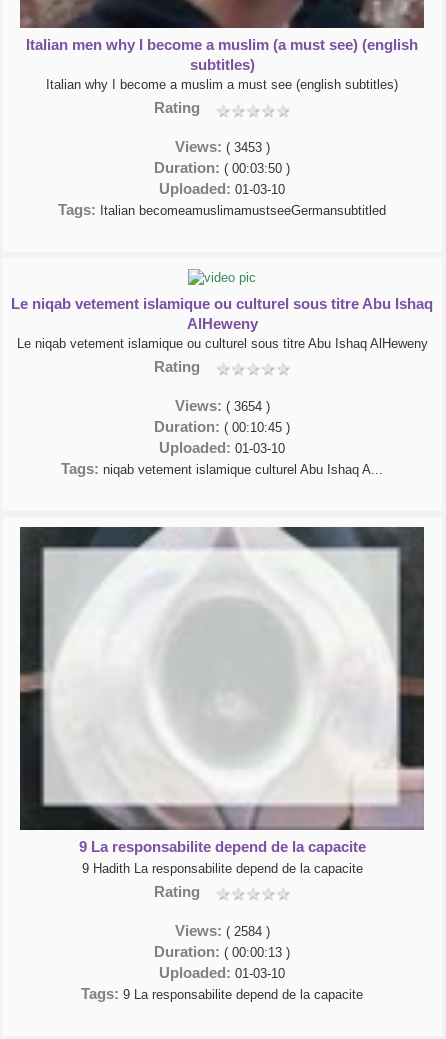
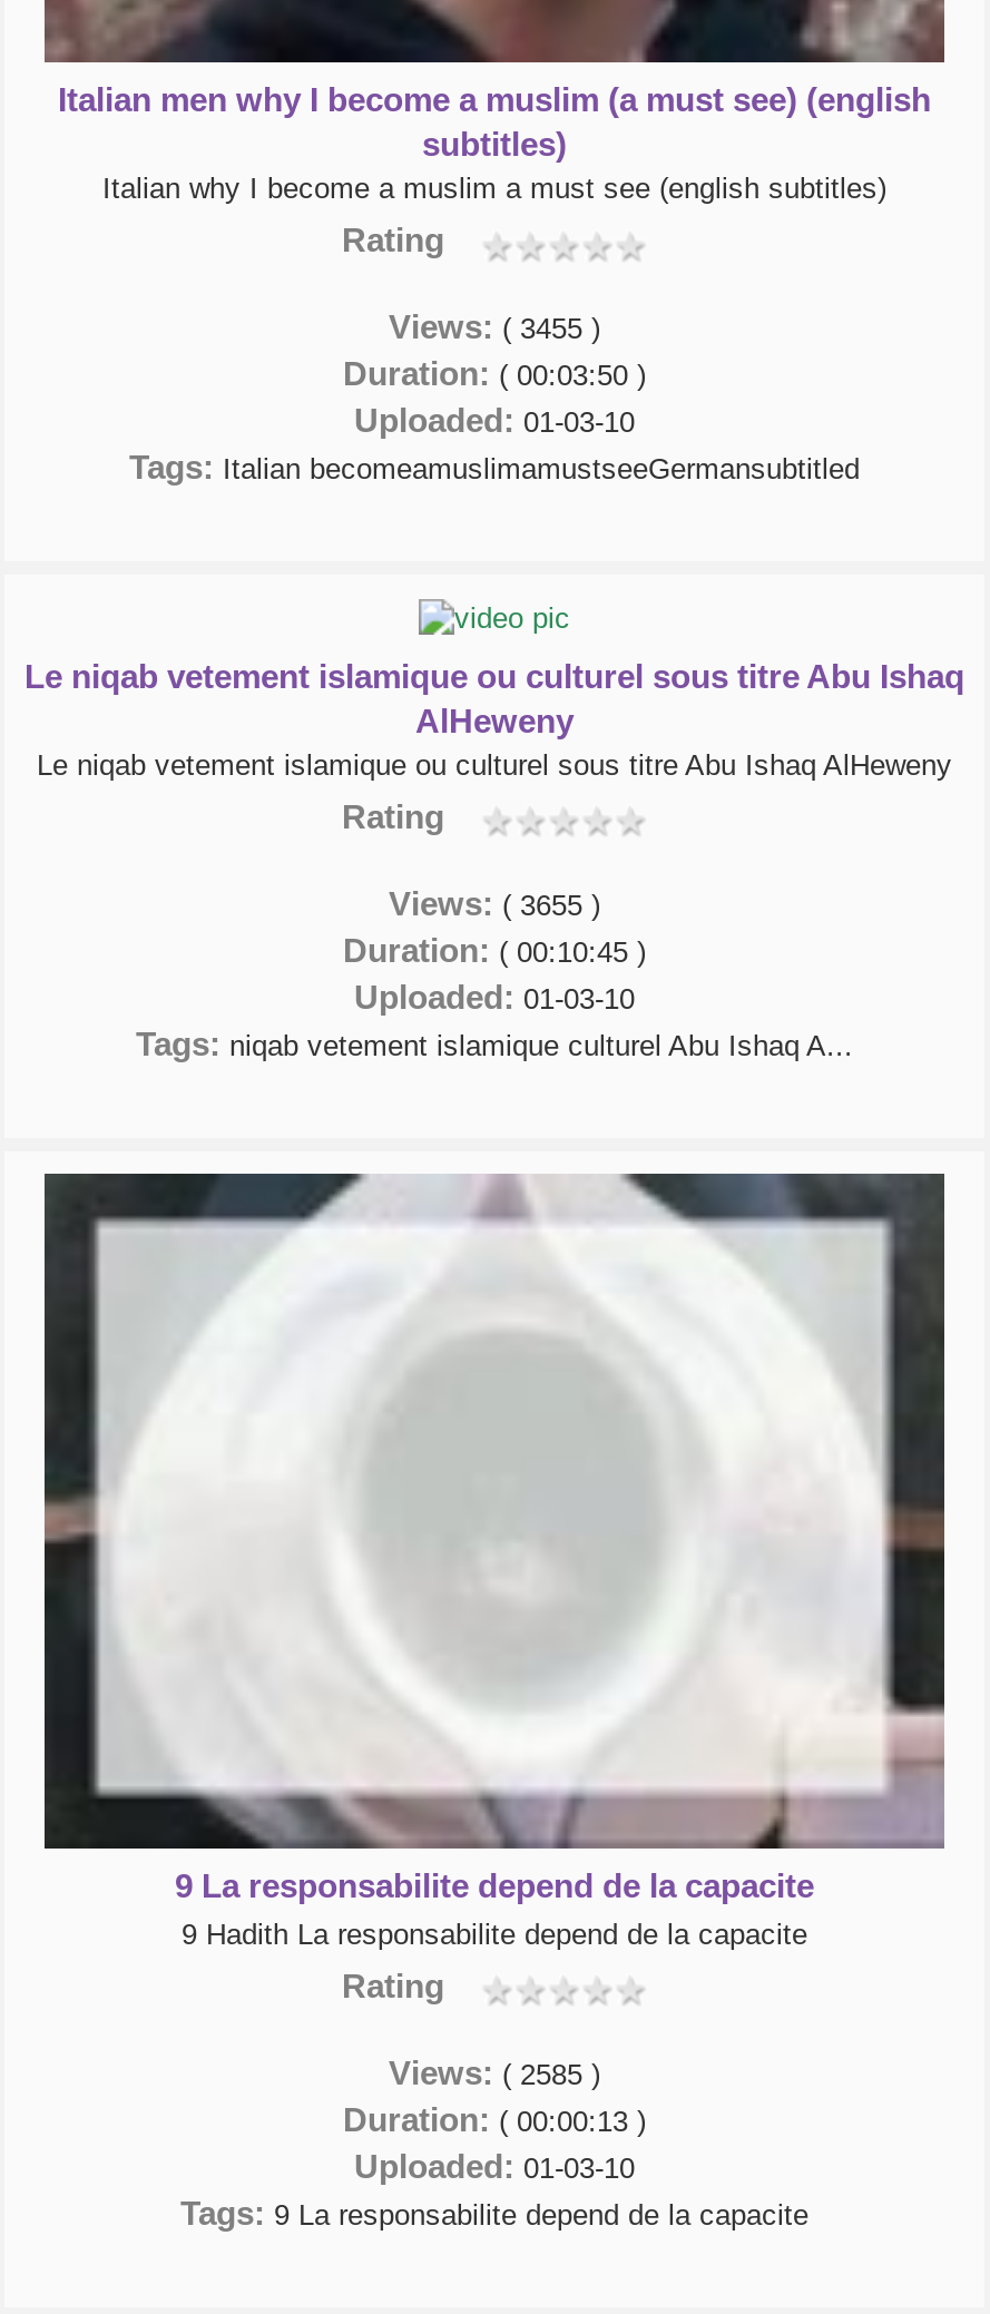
[174,138,269,155] Views: ( 3453 ) -> [389,308,600,346] Views: ( 3455 )
[174,397,269,414] Views: ( 3654 ) -> [389,884,600,922] Views: ( 3655 )
[174,922,269,939] Views: ( 2584 ) -> [389,2053,600,2091] Views: ( 2585 )

